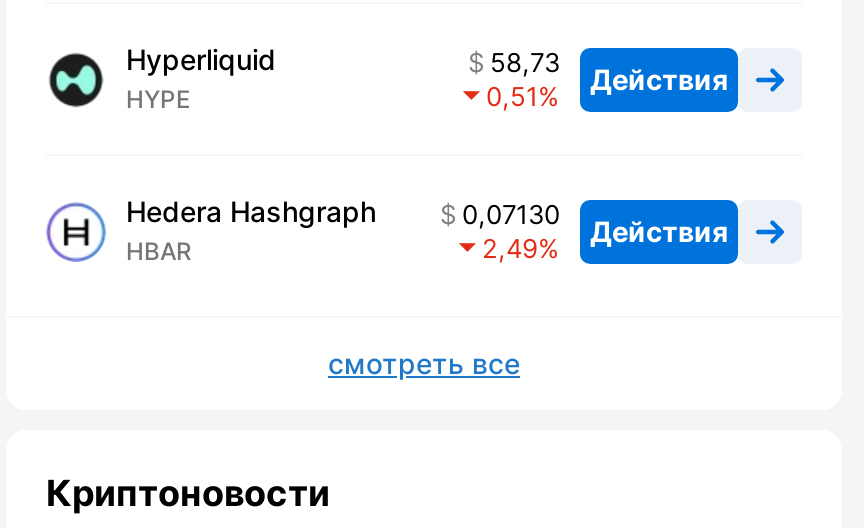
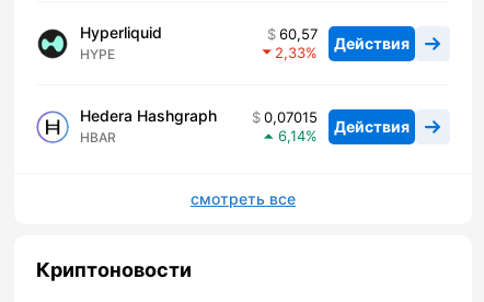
[490,47,728,96] 58,73 Действия -> [279,26,410,52] 60,57 Действия
[486,81,538,113] 0,51 -> [275,44,306,62] 2,33
[462,199,728,248] 0,07130 Действия -> [264,109,410,136] 0,07015 Действия
[482,233,538,265] 2,49 -> [278,127,306,145] 6,14

